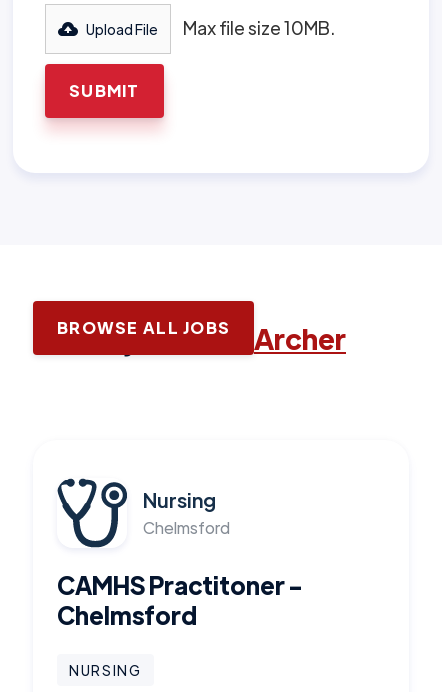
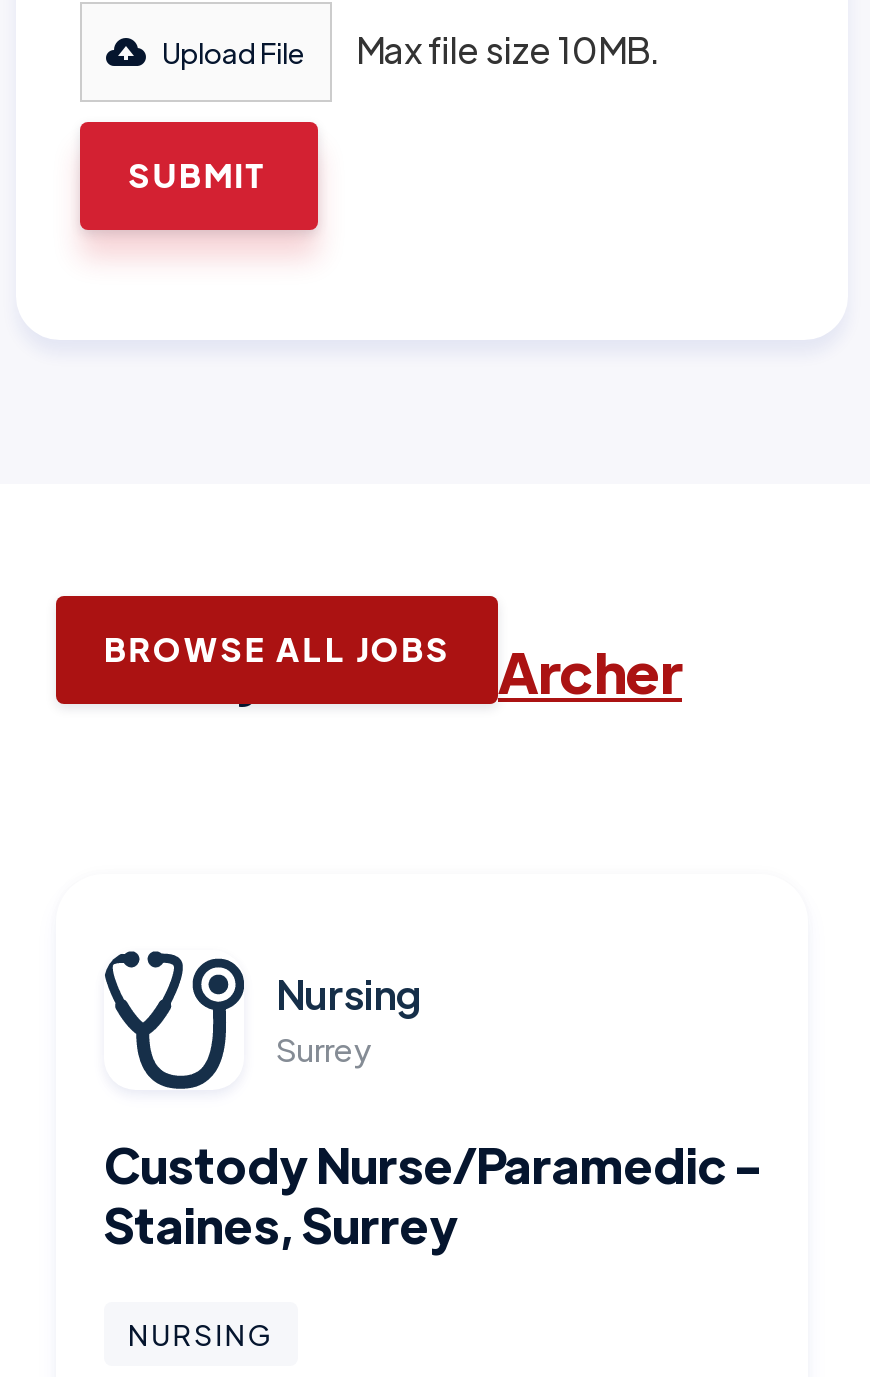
[143,517,230,538] Chelmsford -> [276,1028,372,1070] Surrey
[57,569,302,630] CAMHS Practitoner - | Chelmsford -> [104,1132,760,1254] Custody Nurse/Paramedic - | Staines, Surrey

